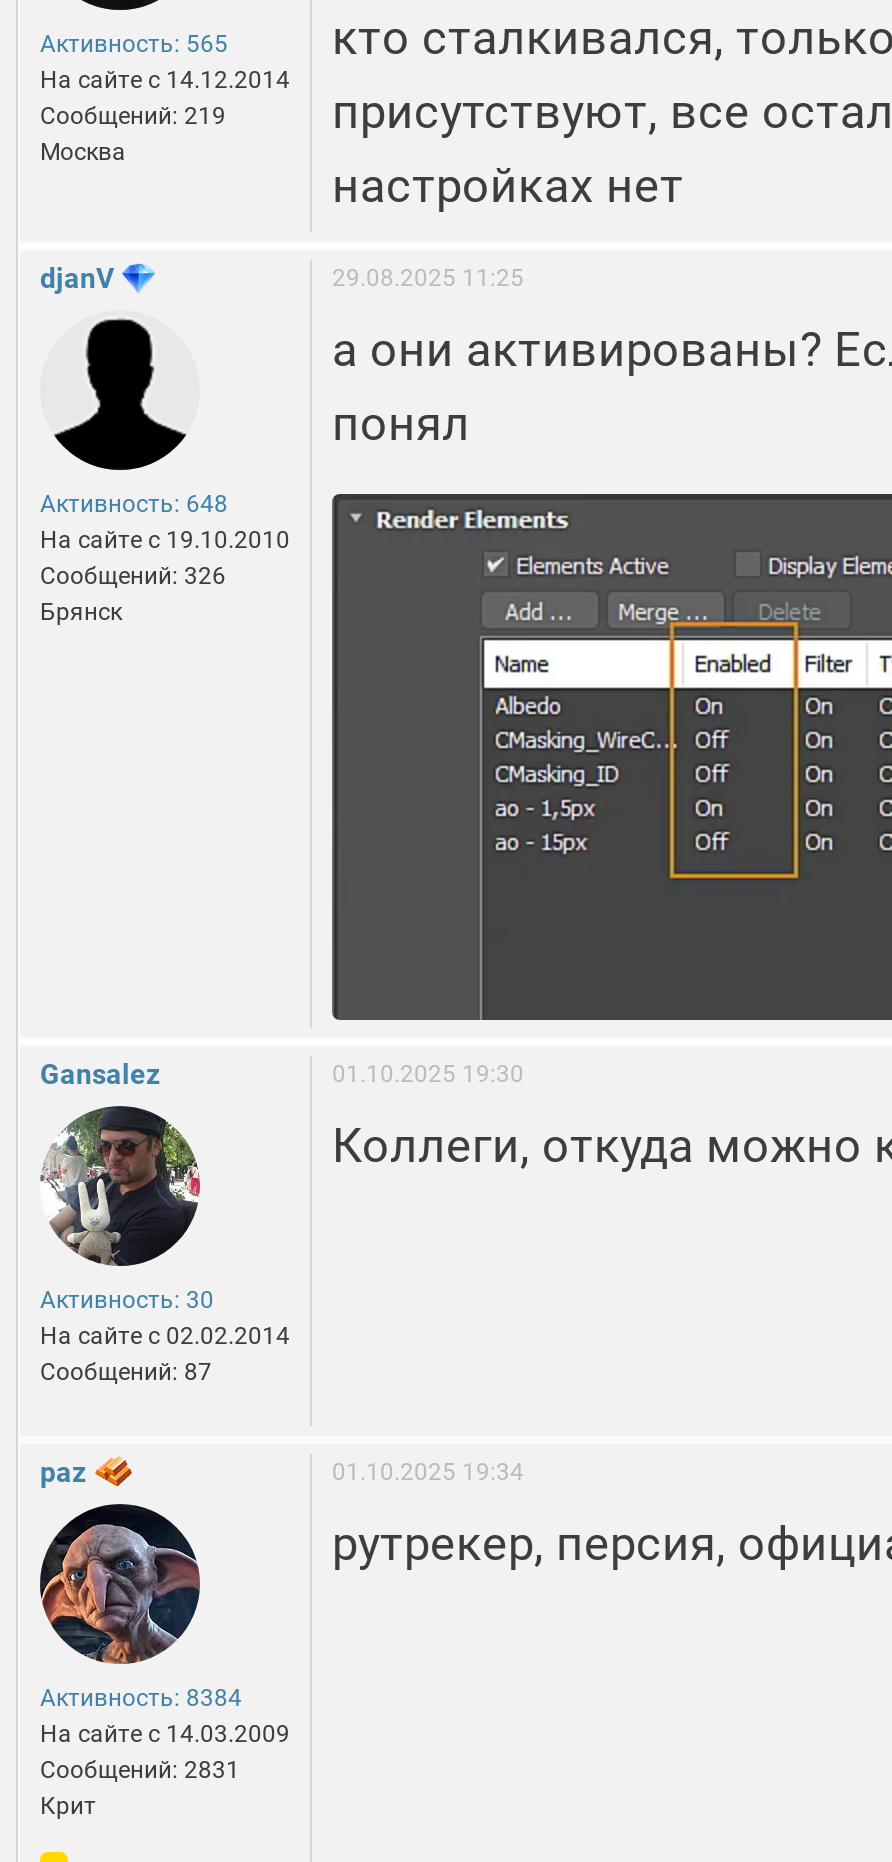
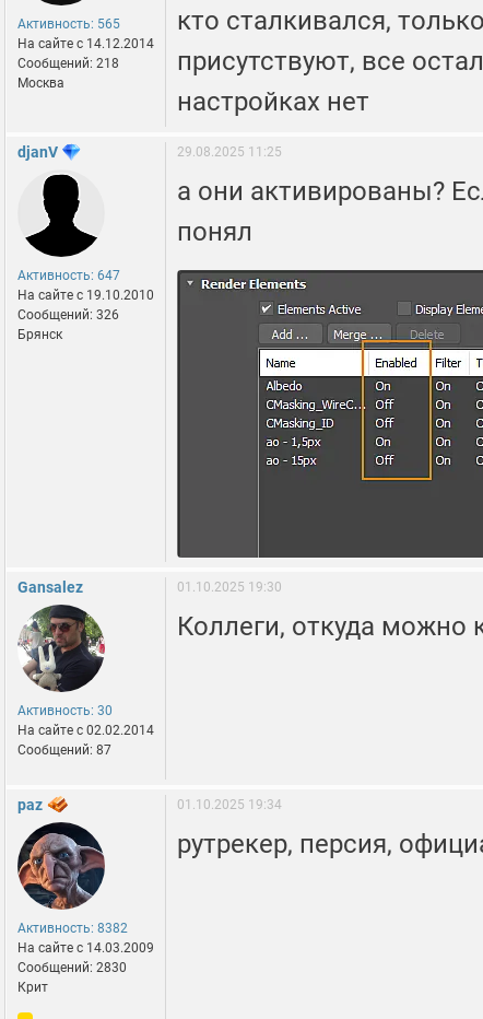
[40,103,226,131] Сообщений: 219 -> [17,56,119,71] Сообщений: 218
[40,491,228,519] Активность: 648 -> [17,268,120,284] Активность: 647
[40,1685,242,1713] Активность: 8384 -> [17,921,128,936] Активность: 8382
[40,1757,240,1785] Сообщений: 2831 -> [17,960,127,976] Сообщений: 2830

